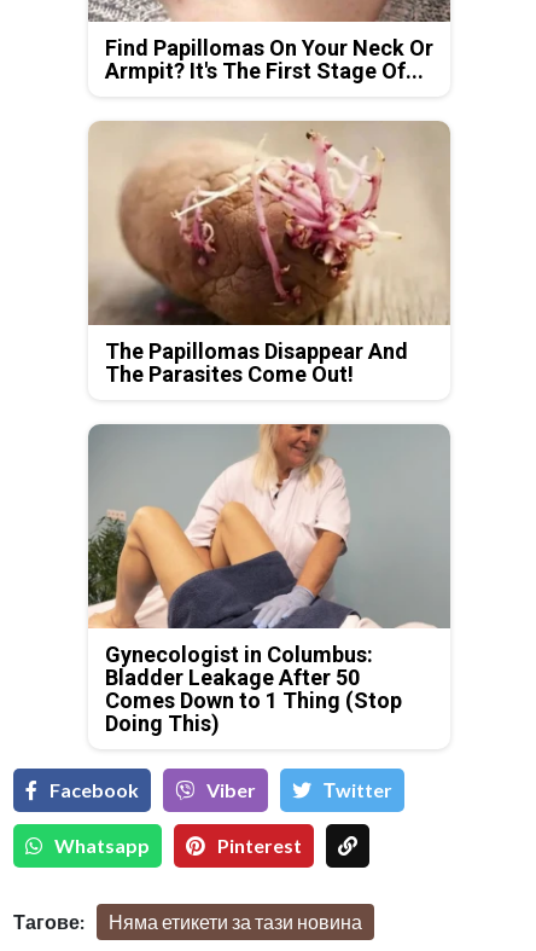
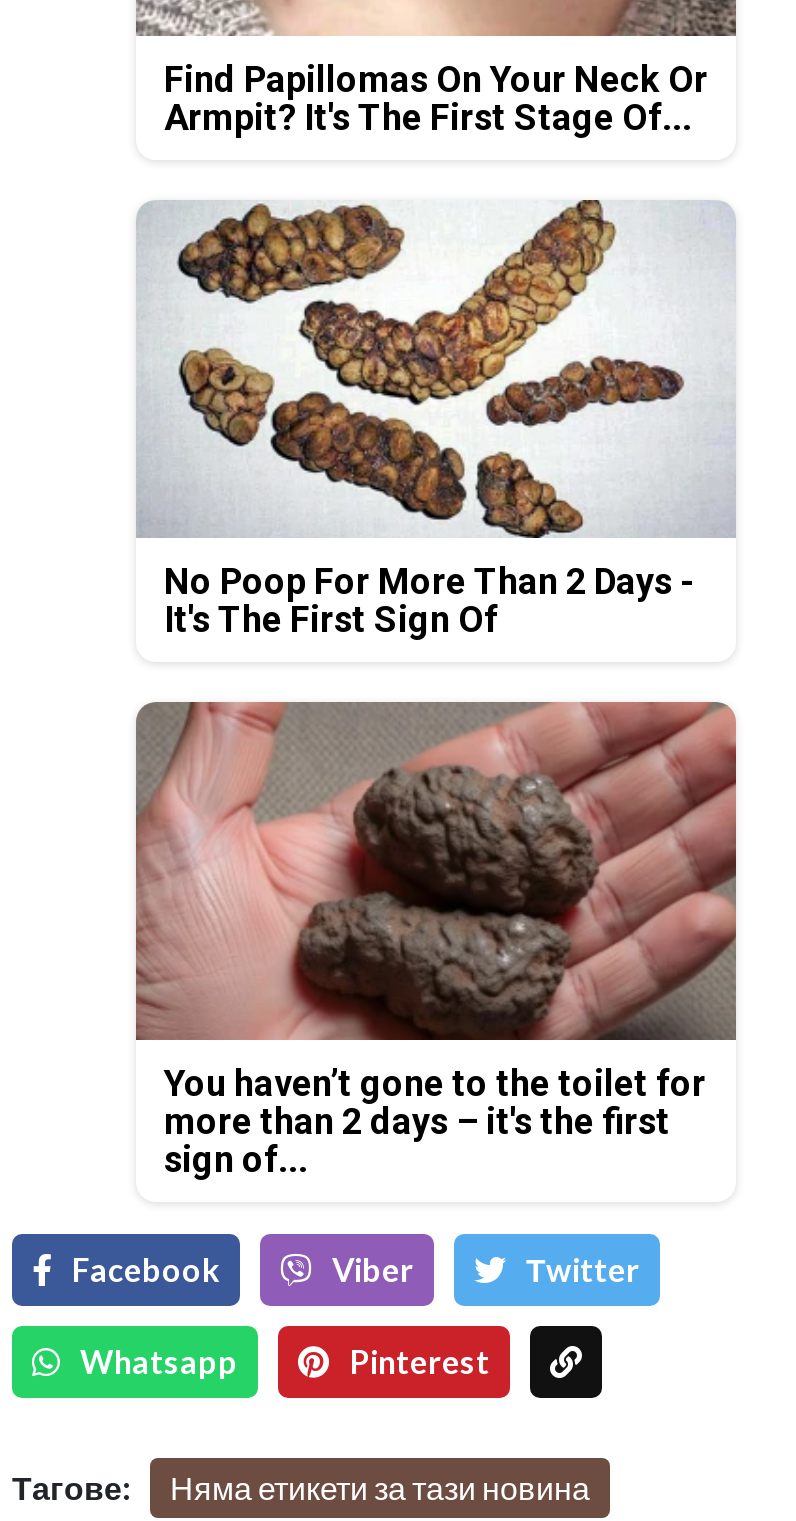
[88,121,450,387] [image] | The Papillomas Disappear And | The Parasites Come Out! -> [138,200,734,640] [image] | No Poop For More Than 2 Days - | It's The First Sign Of
[87,424,450,736] [image] | Gynecologist in Columbus: | Bladder Leakage After 50 | Comes Down to 1 Thing (Stop | Doing This) -> [134,702,736,1180] [image] | You haven’t gone to the toilet for | more than 2 days – it's the first | sign of...

